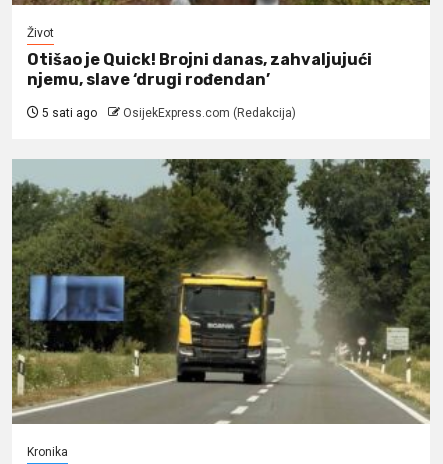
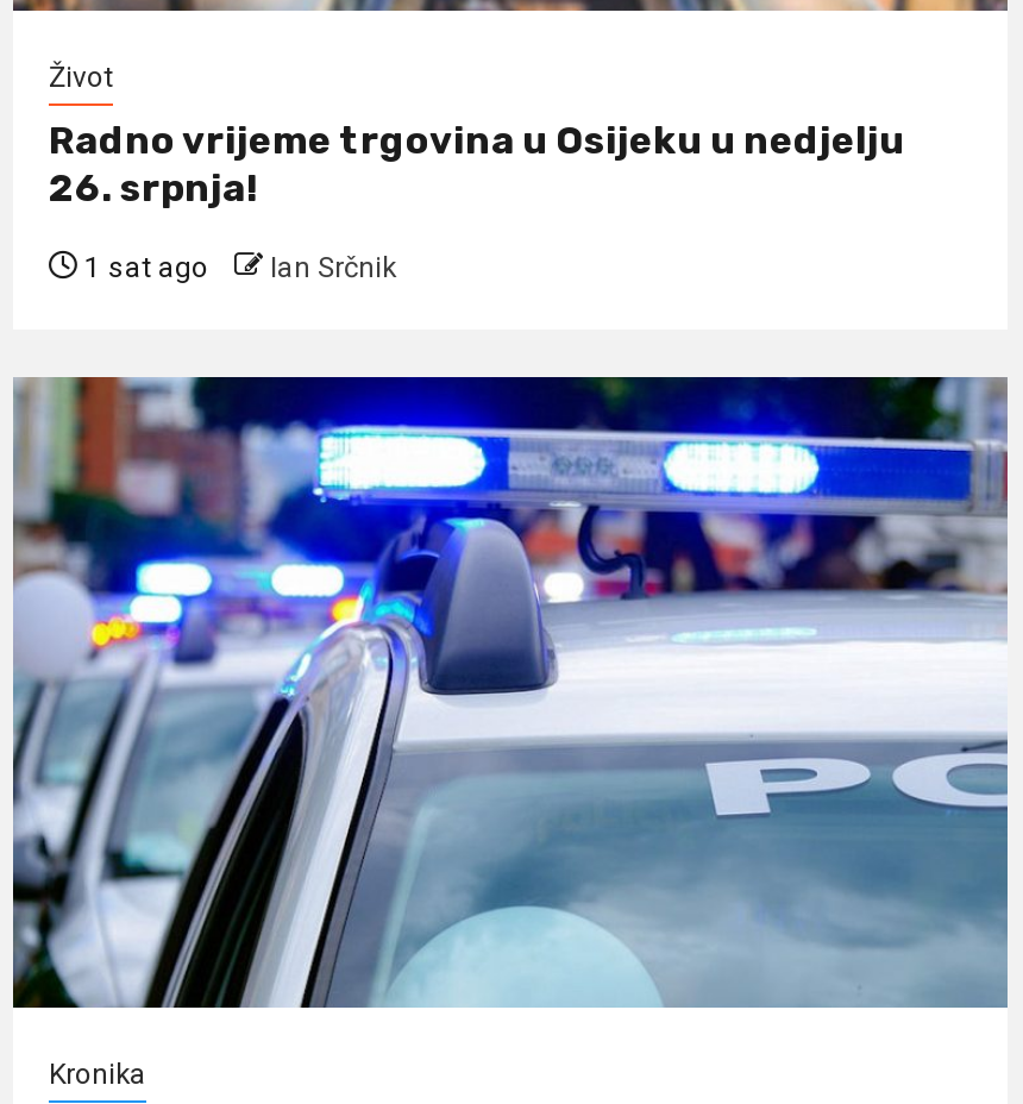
[27,50,372,89] Otišao je Quick! Brojni danas, zahvaljujući | njemu, slave ‘drugi rođendan’ -> [49,118,905,211] Radno vrijeme trgovina u Osijeku u nedjelju | 26. srpnja!
[39,106,296,120] 5 sati ago | OsijekExpress.com (Redakcija) -> [77,252,396,285] 1 sat ago | Ian Srčnik
[11,158,431,425] [image] -> [11,374,1010,1009] [image]

